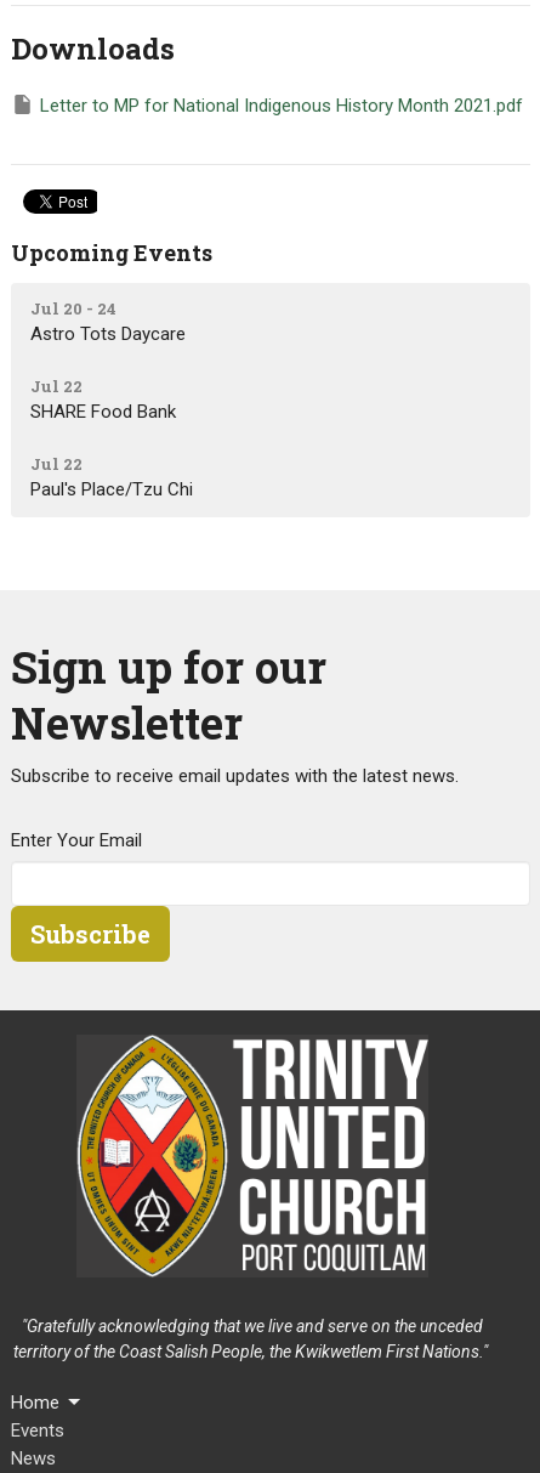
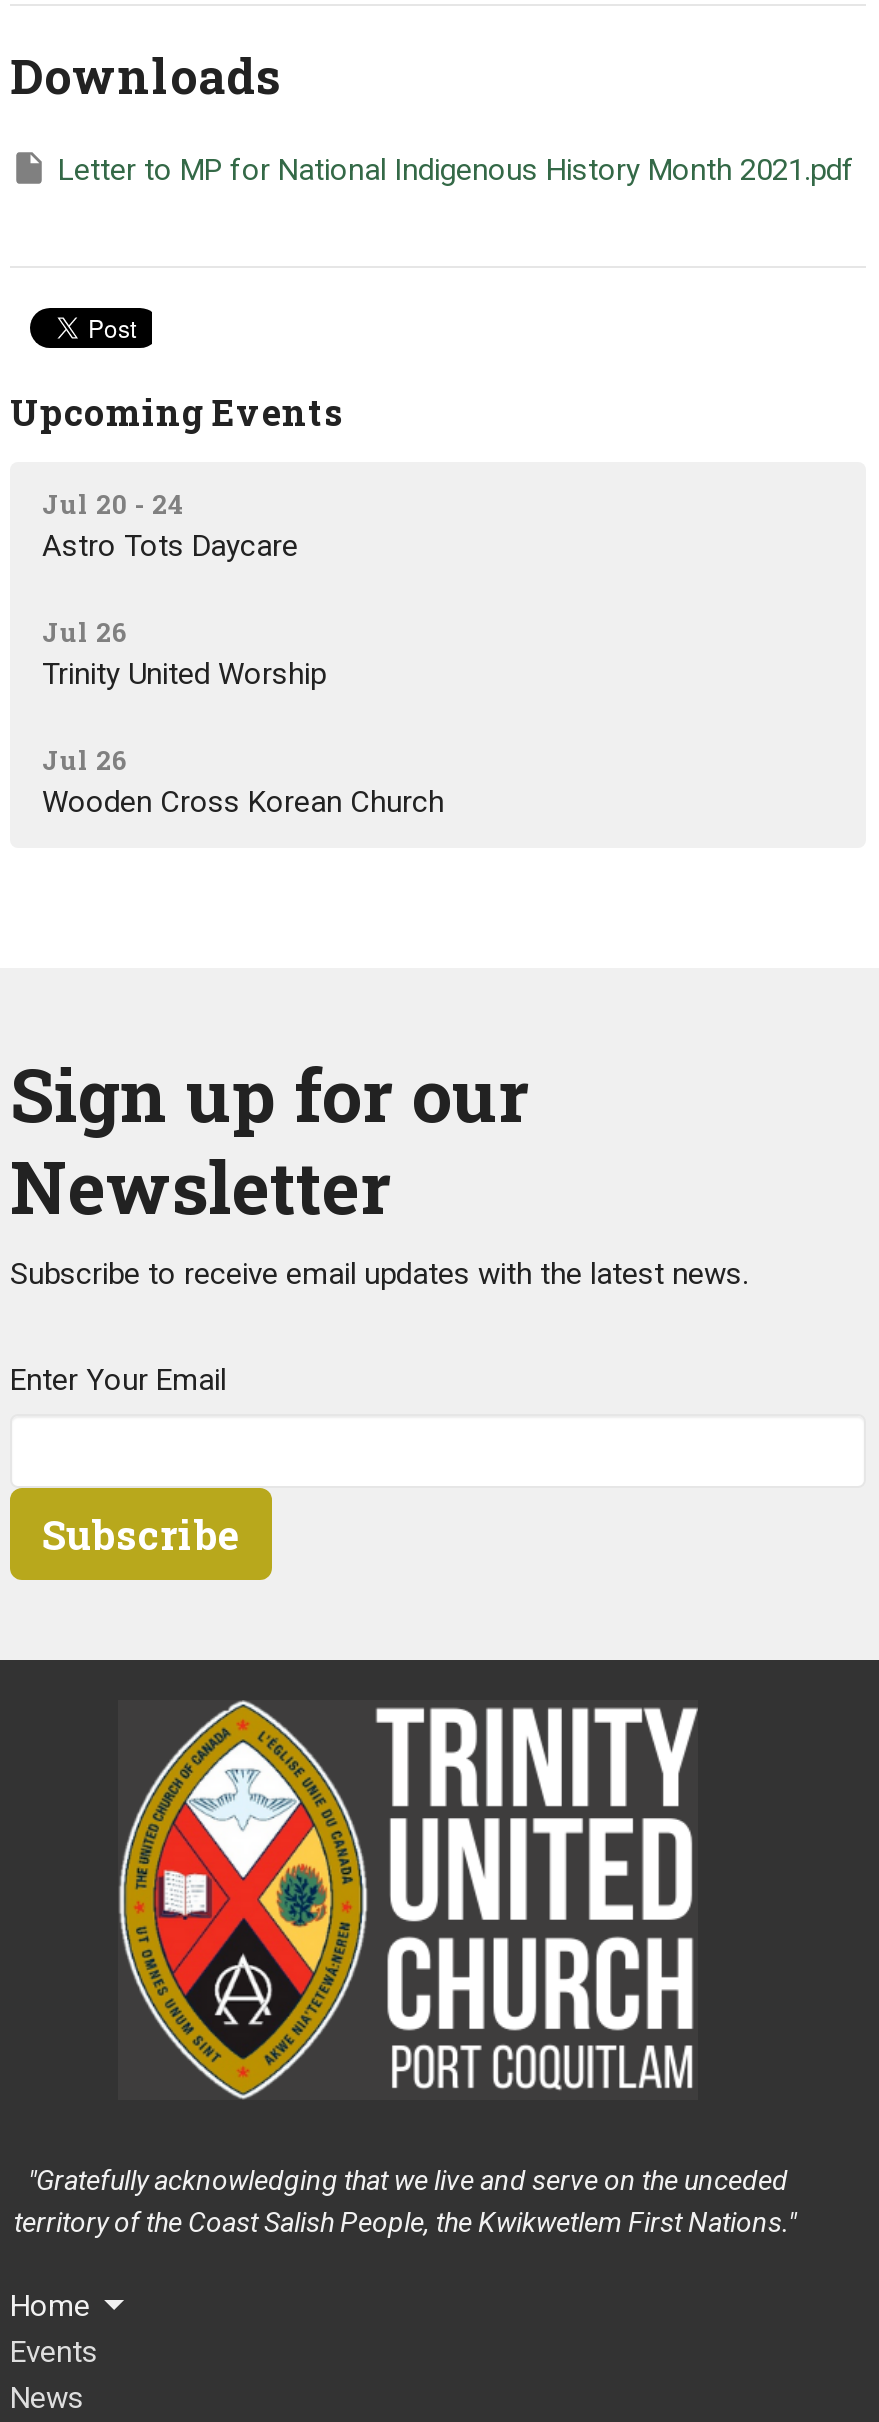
[30,375,176,422] Jul 22 | SHARE Food Bank -> [42,613,326,691] Jul 26 | Trinity United Worship
[30,452,193,500] Jul 22 | Paul's Place/Tzu Chi -> [42,741,444,819] Jul 26 | Wooden Cross Korean Church

